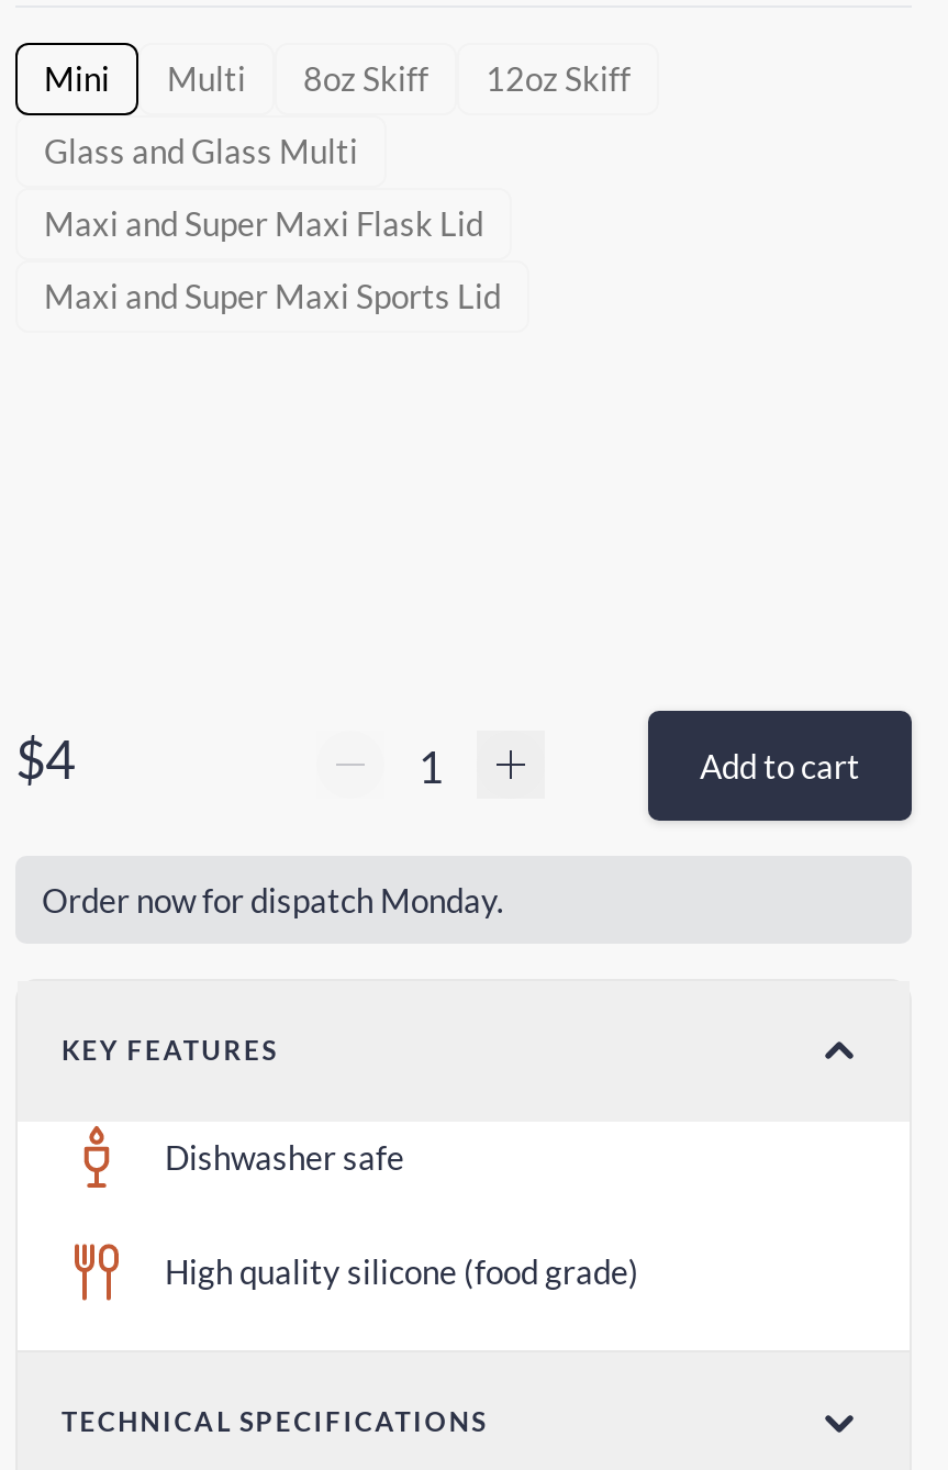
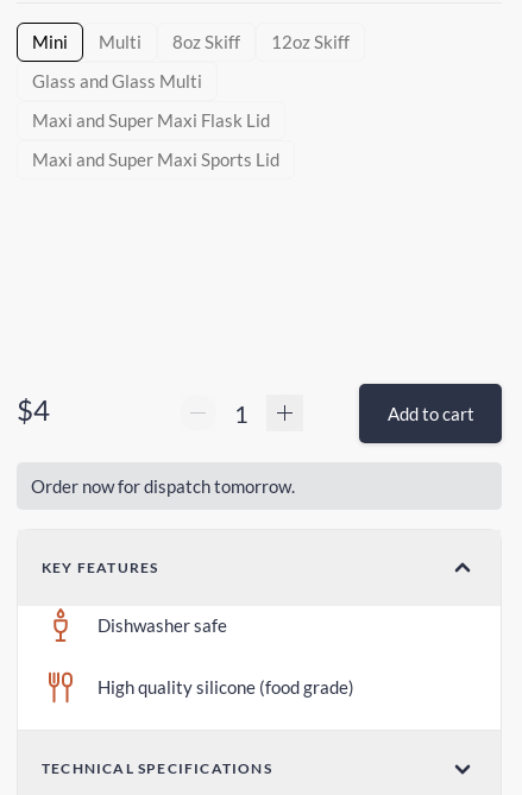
[42,880,503,919] Order now for dispatch Monday. -> [31,475,295,497] Order now for dispatch tomorrow.

